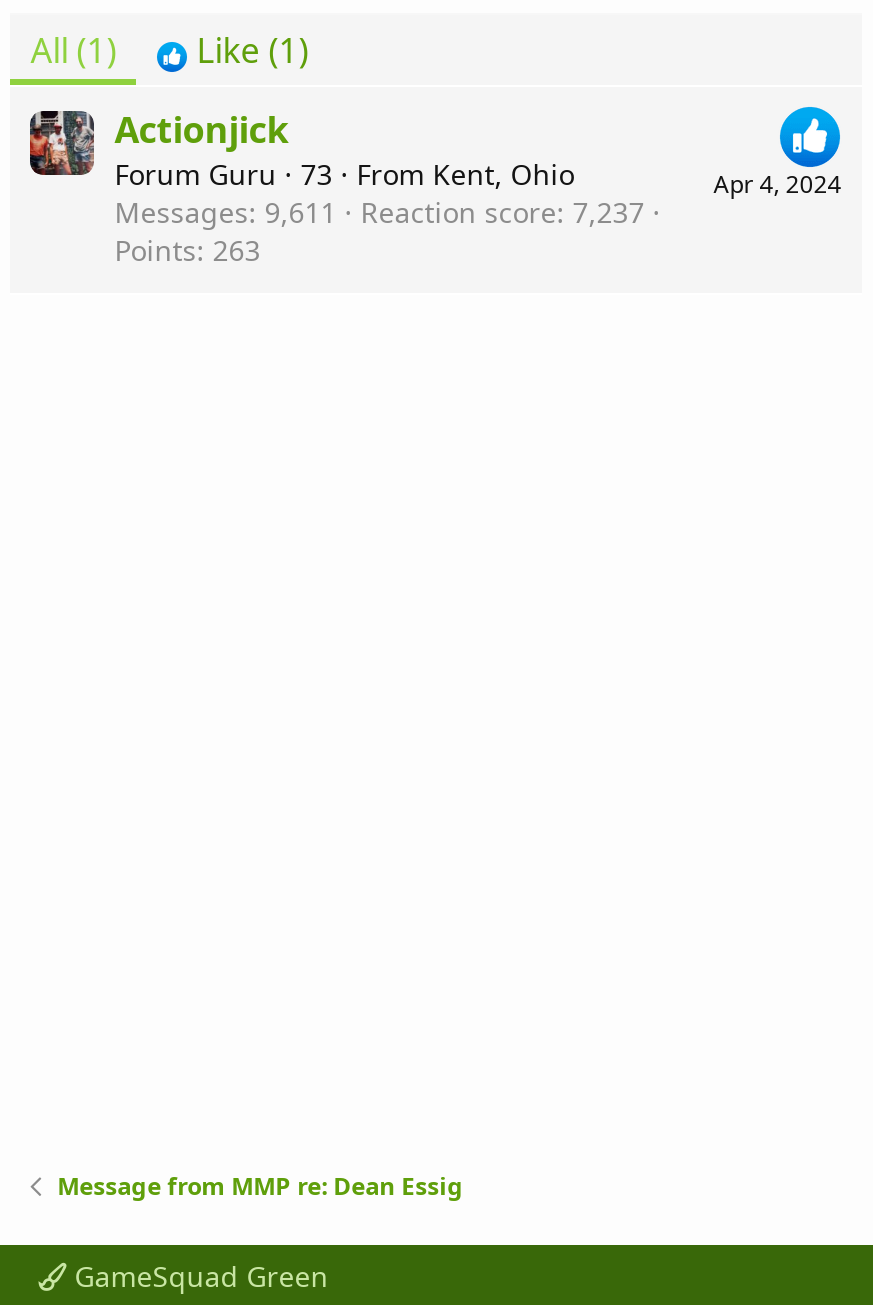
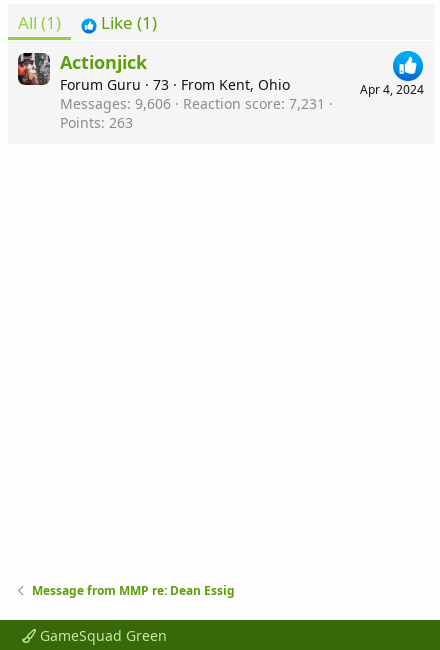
[114,193,336,231] Messages 9,611 -> [60,94,171,113] Messages 9,606
[360,193,644,231] Reaction score 7,237 -> [183,94,325,113] Reaction score 7,231

